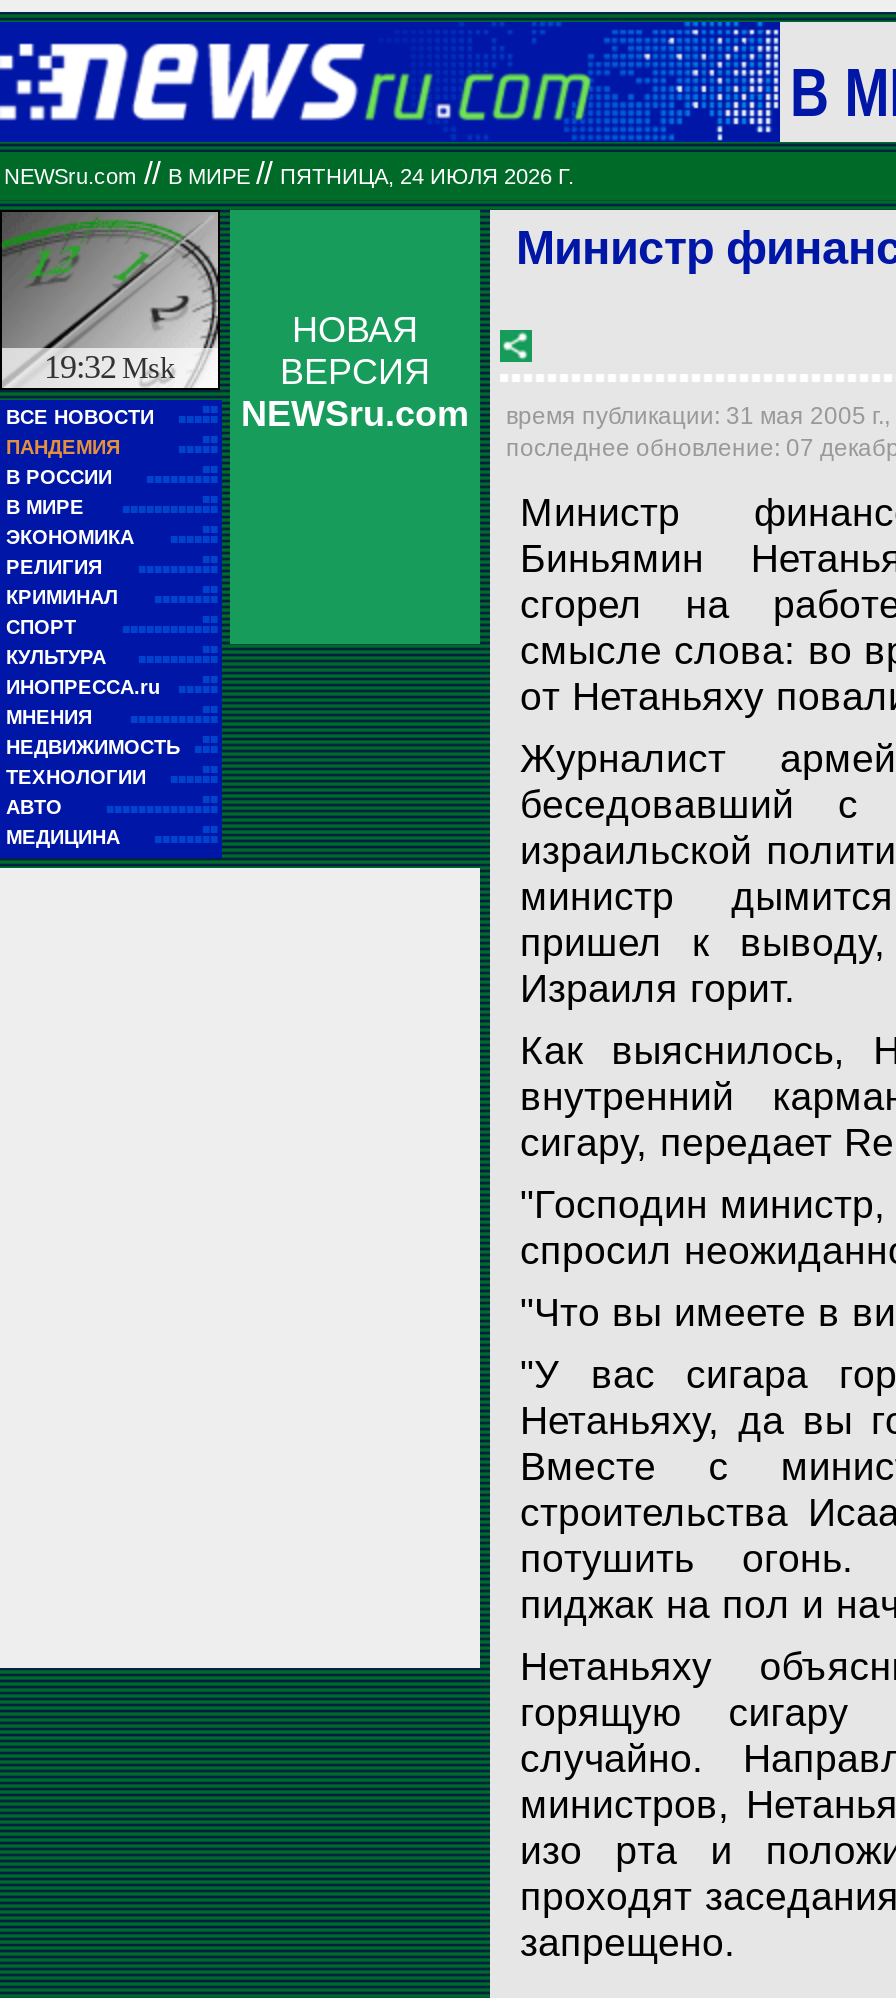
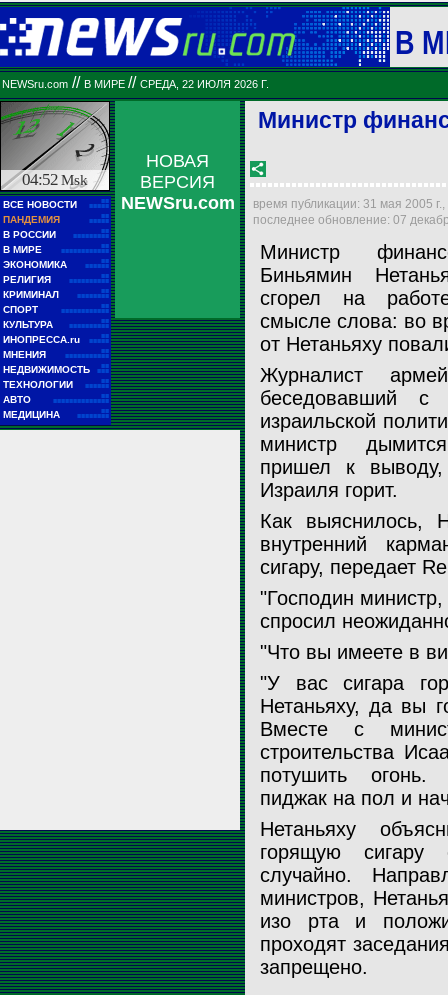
[4,156,574,190] NEWSru.com // В МИРЕ // ПЯТНИЦА, 24 ИЮЛЯ 2026 Г. -> [2,74,269,91] NEWSru.com // В МИРЕ // СРЕДА, 22 ИЮЛЯ 2026 Г.
[44,348,176,386] 19:32 Msk -> [22,170,88,189] 04:52 Msk

